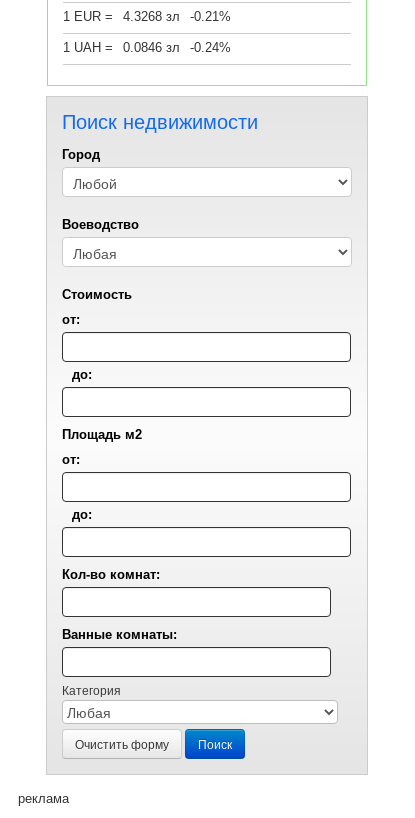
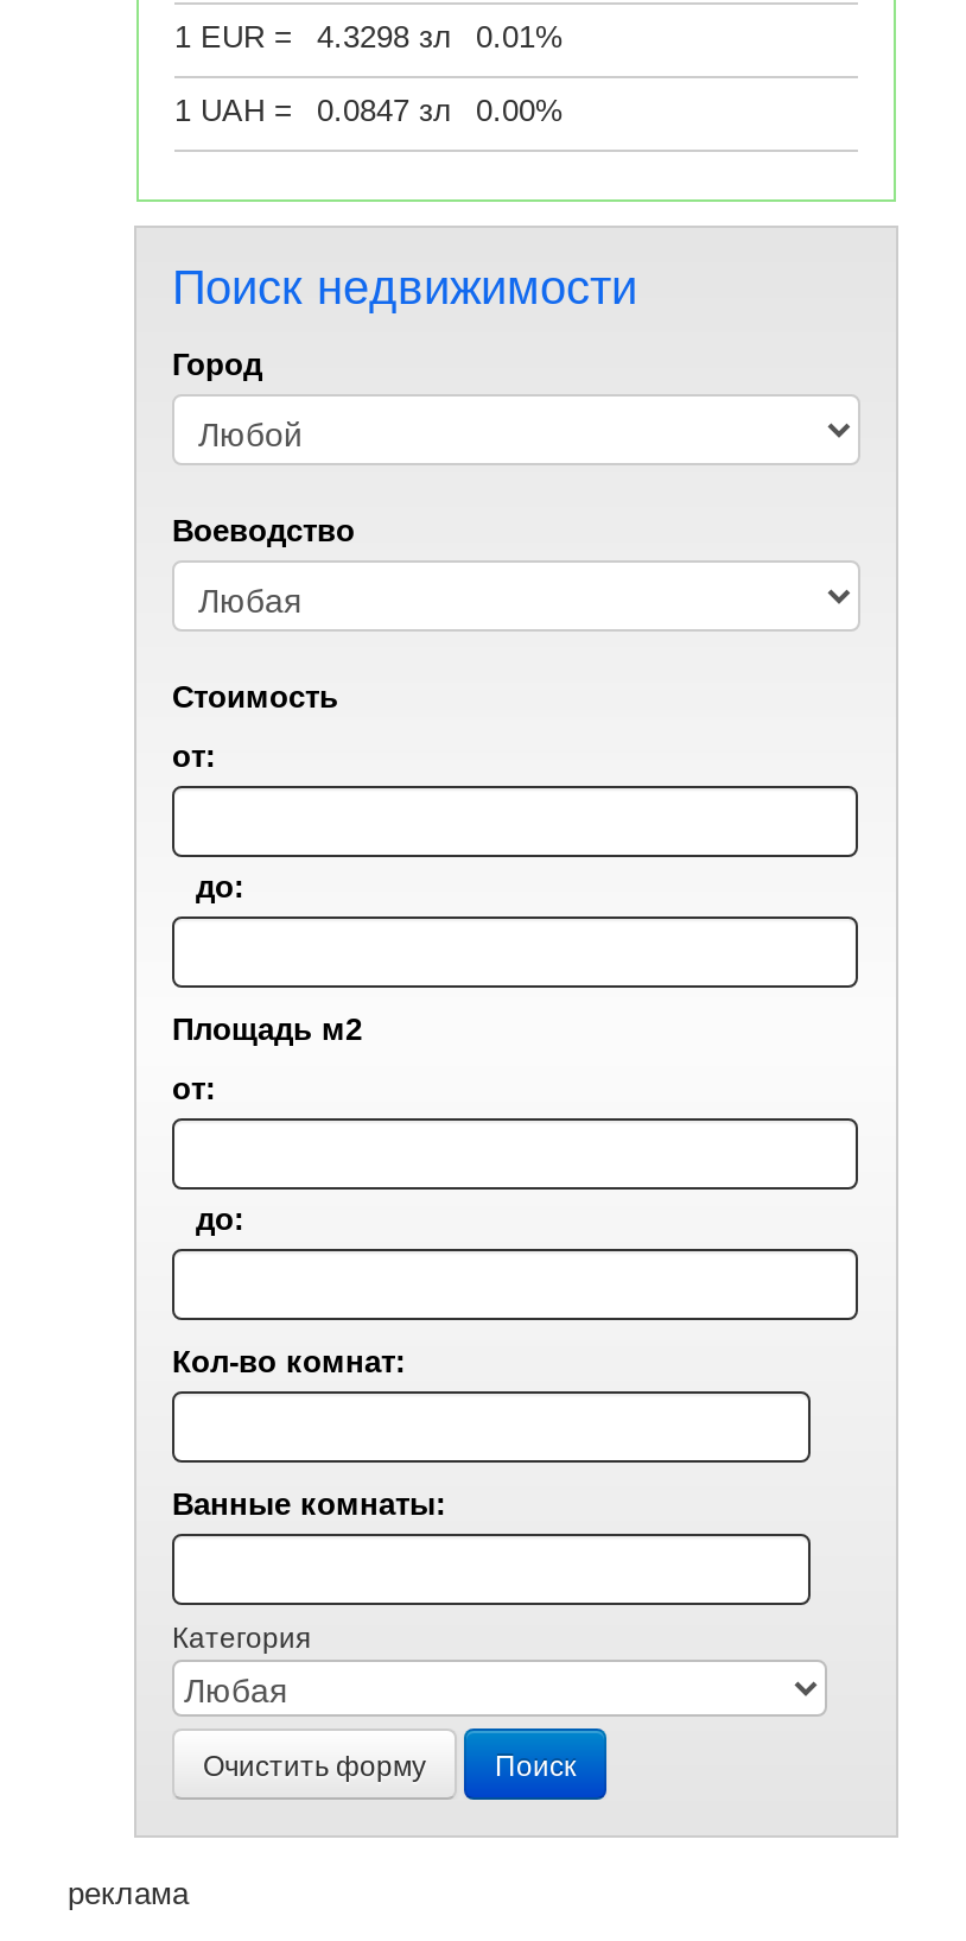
[123,9,180,24] 4.3268 зл -> [317,19,452,55] 4.3298 зл
[190,9,231,24] -0.21% -> [476,19,564,55] 0.01%
[123,40,180,55] 0.0846 зл -> [317,93,452,128] 0.0847 зл
[190,40,231,55] -0.24% -> [476,93,564,128] 0.00%

